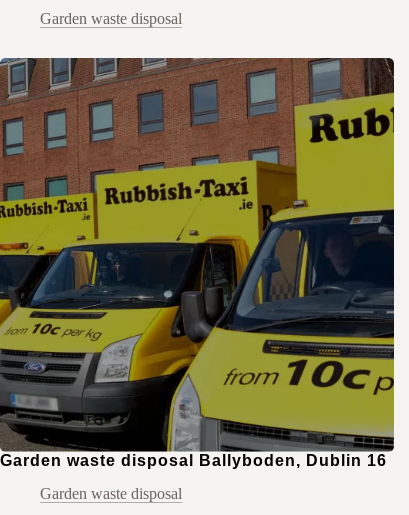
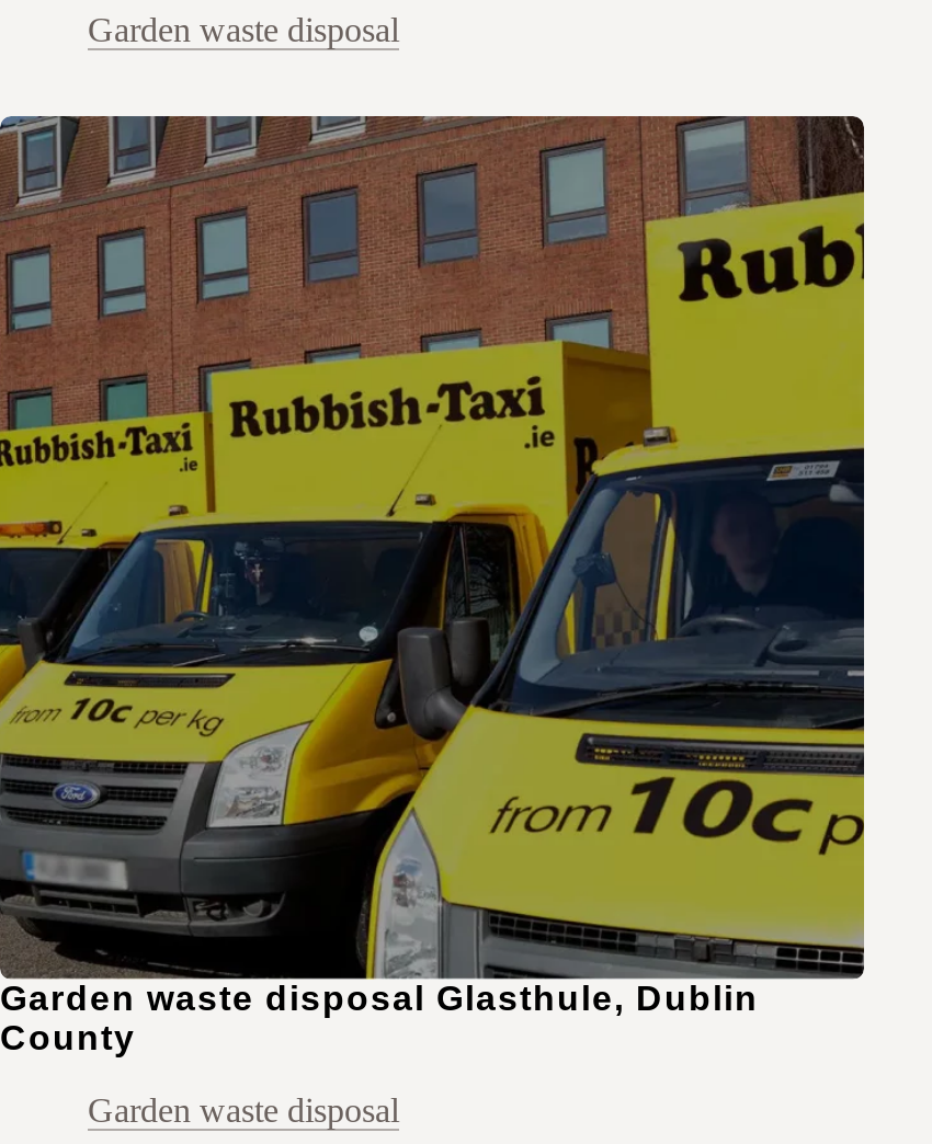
[0,452,387,469] Garden waste disposal Ballyboden, Dublin 16 -> [0,979,759,1055] Garden waste disposal Glasthule, Dublin | County

